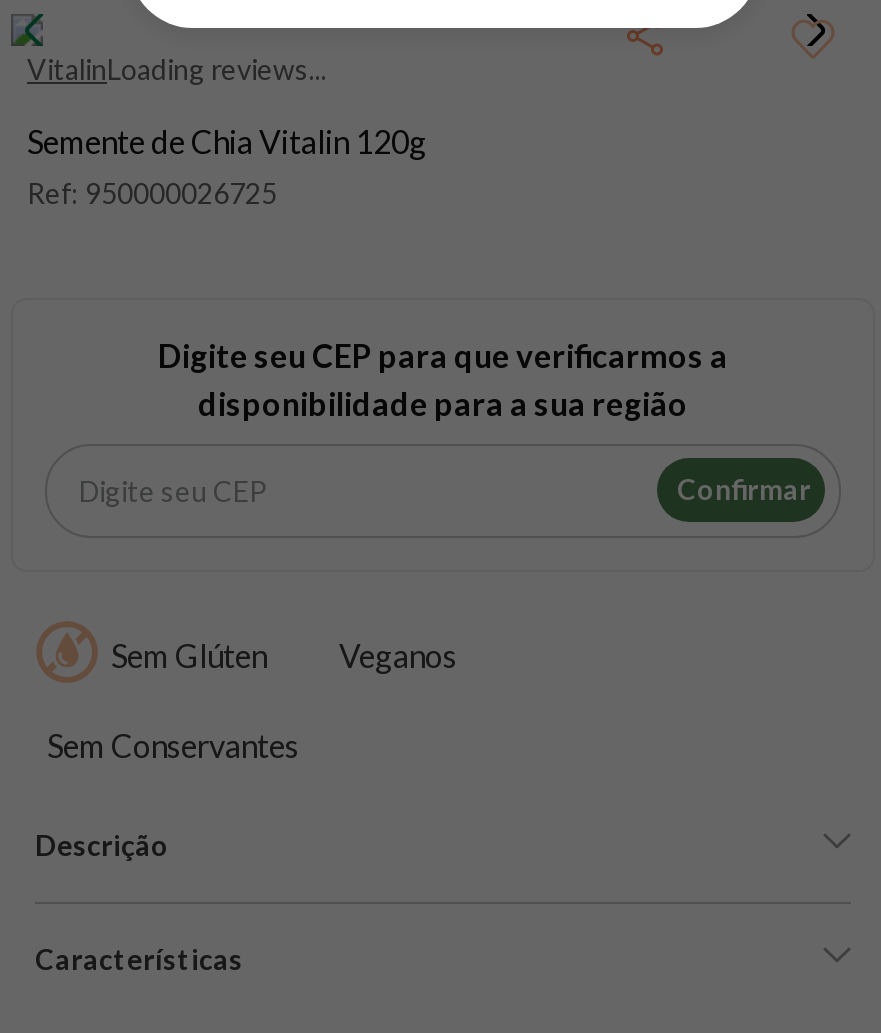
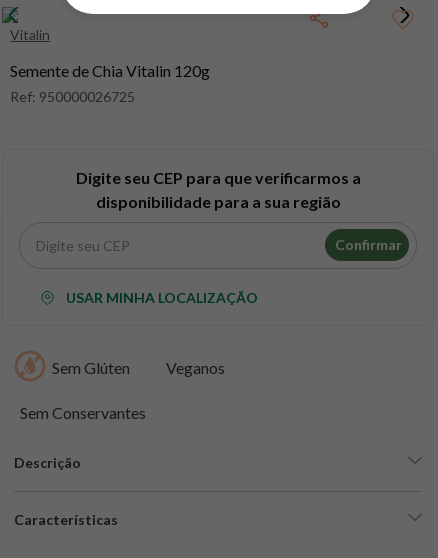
[27,52,327,86] VitalinLoading reviews... -> [10,26,50,43] Vitalin
none -> [66,289,258,306] USAR MINHA LOCALIZAÇÃO

